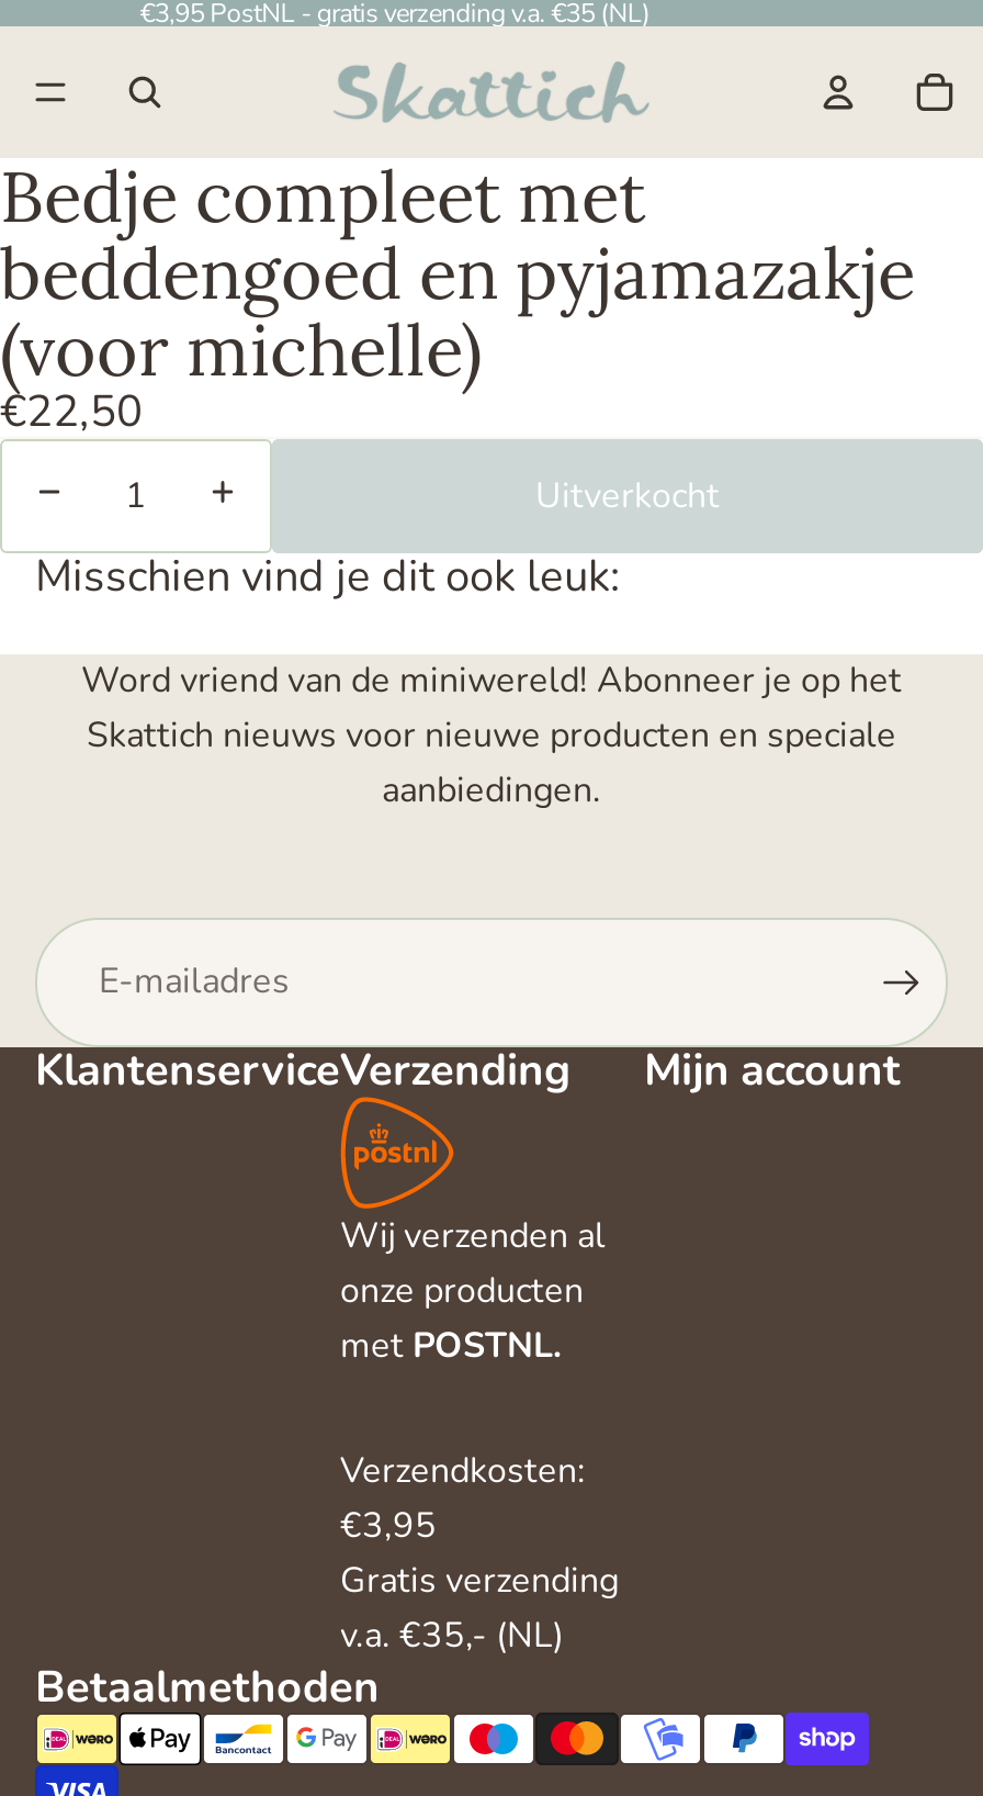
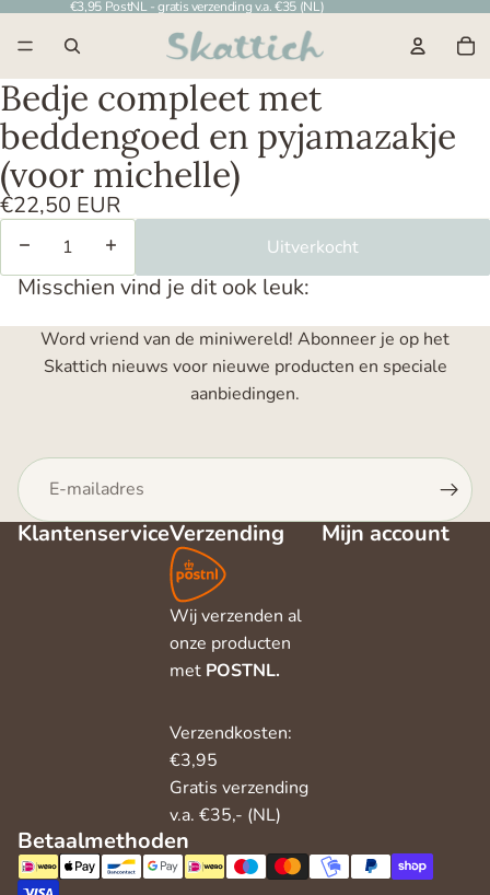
[0,382,143,441] €22,50 -> [0,190,120,220] €22,50 EUR

